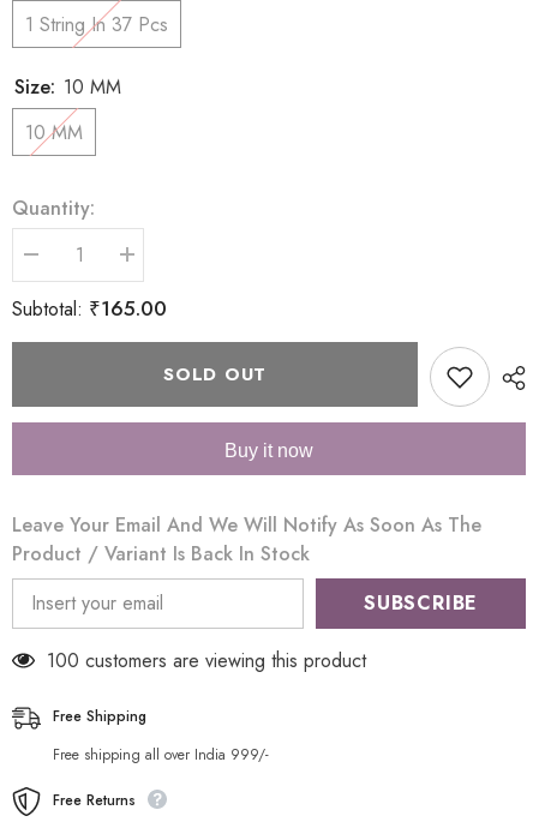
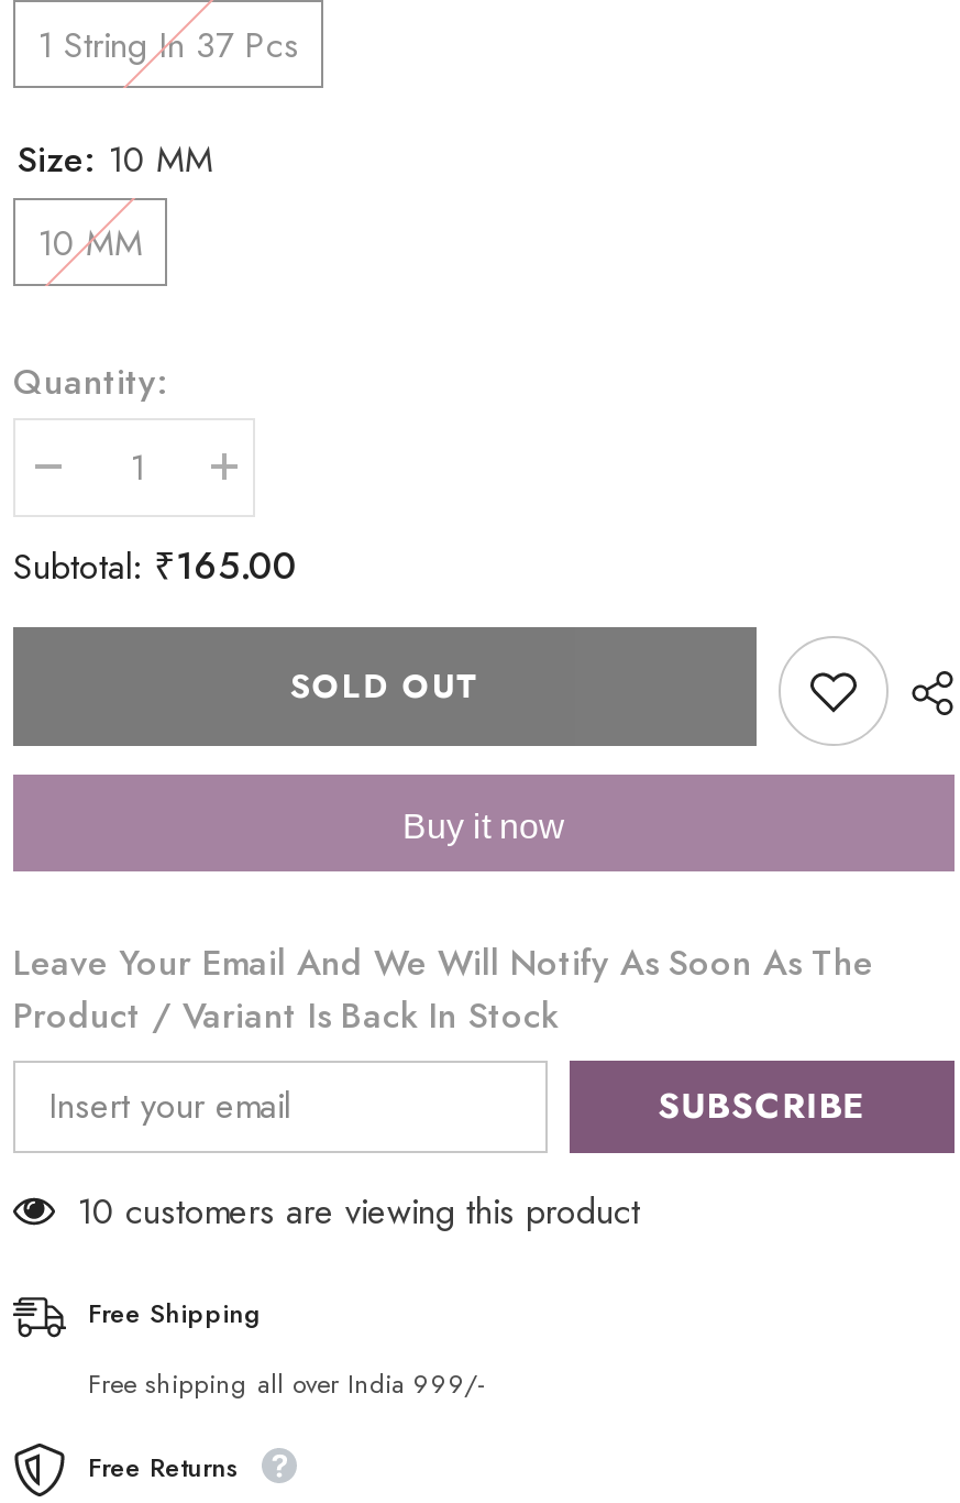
[47,647,366,674] 100 customers are viewing this product -> [77,1186,640,1237] 10 customers are viewing this product

